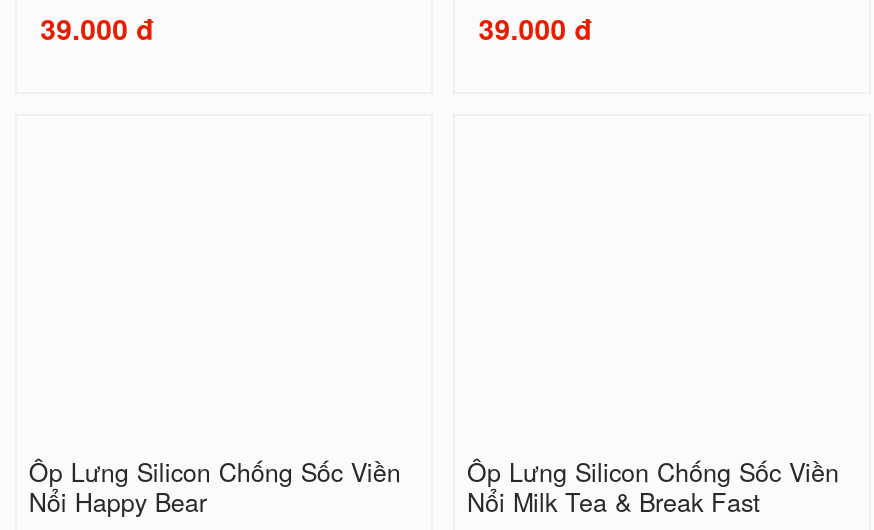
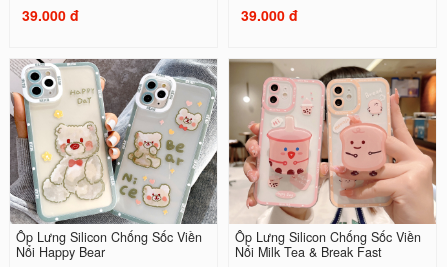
none -> [9,58,218,225] [image]
none -> [228,58,437,225] [image]

